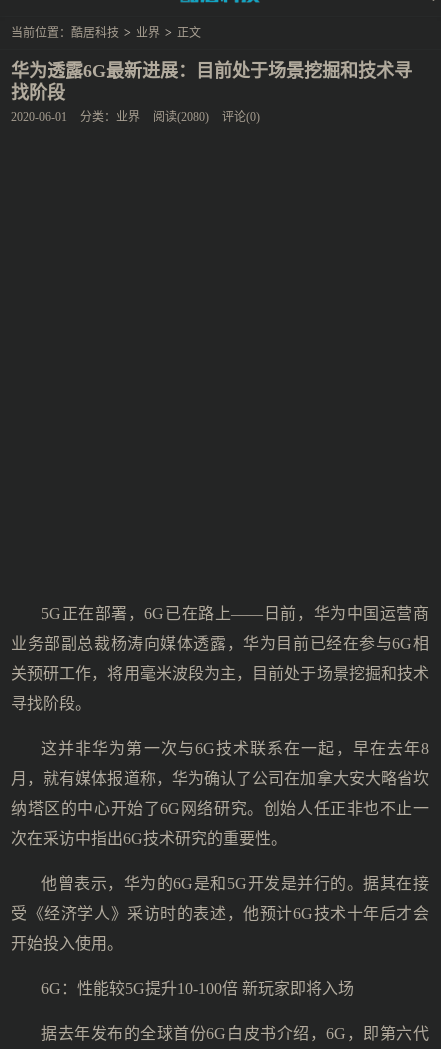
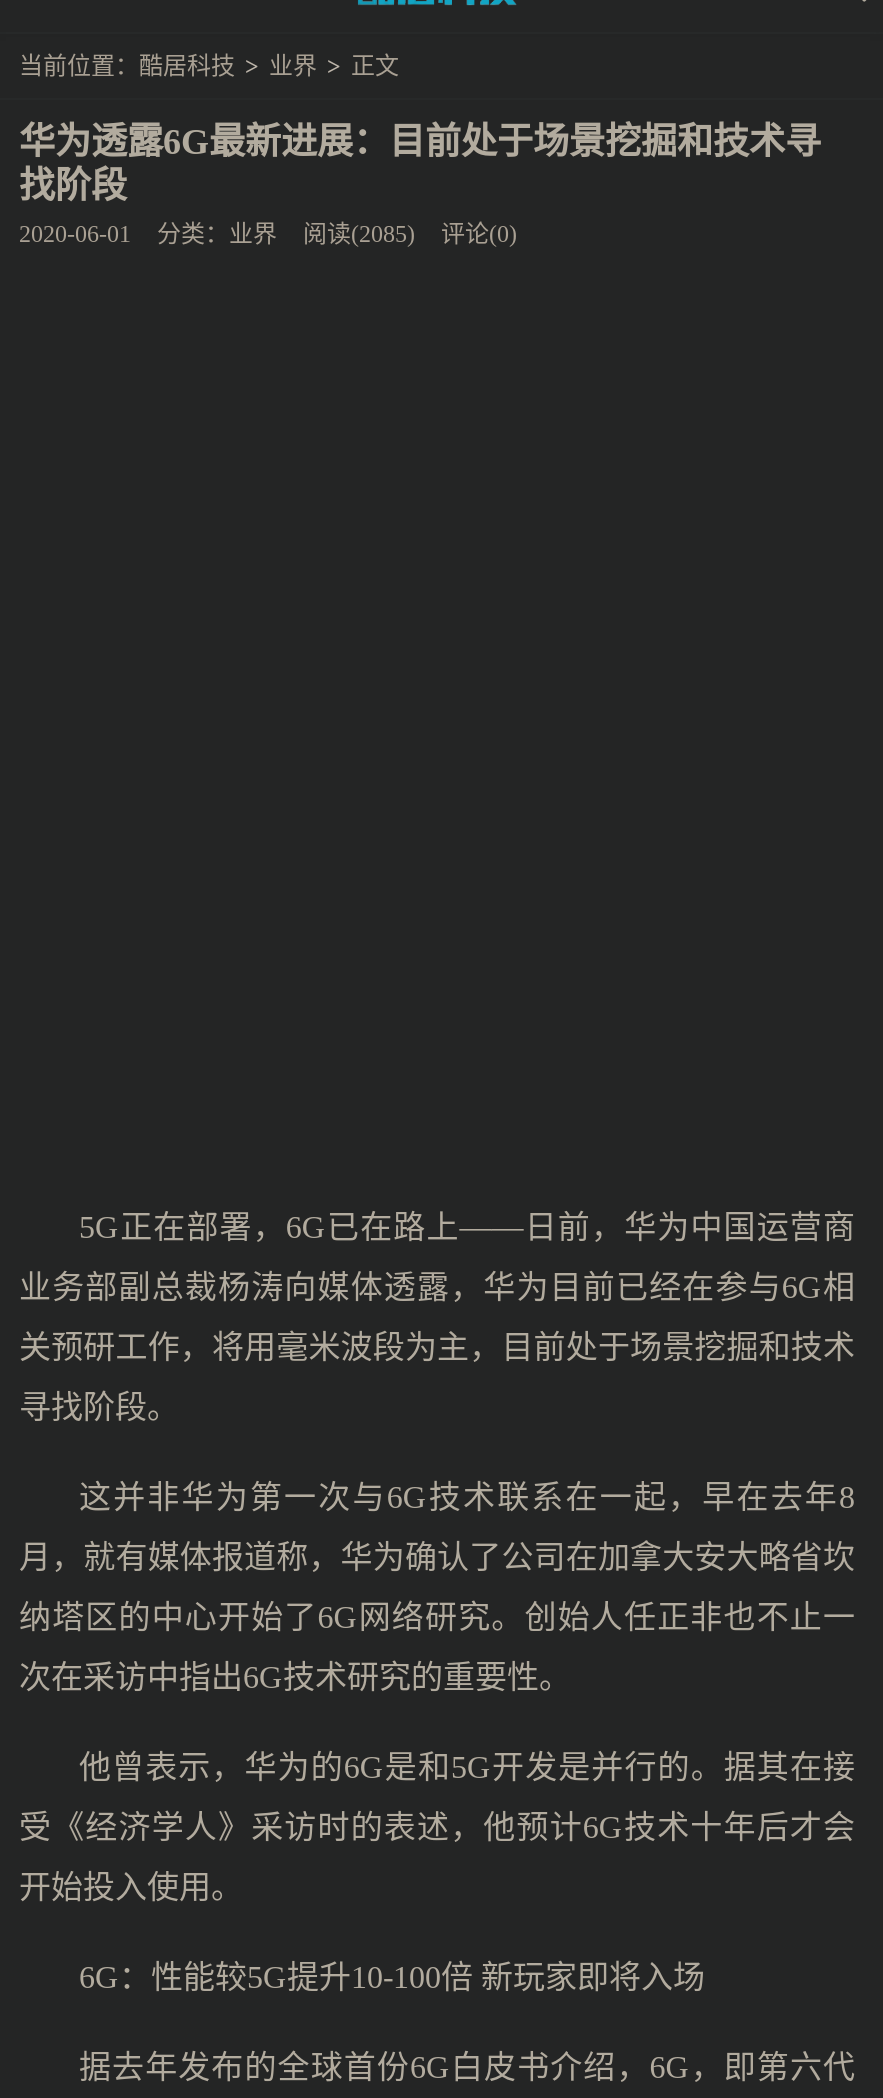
[11,110,260,124] 2020-06-01 分类：业界 阅读(2080) 评论(0) -> [19,220,517,248] 2020-06-01 分类：业界 阅读(2085) 评论(0)

